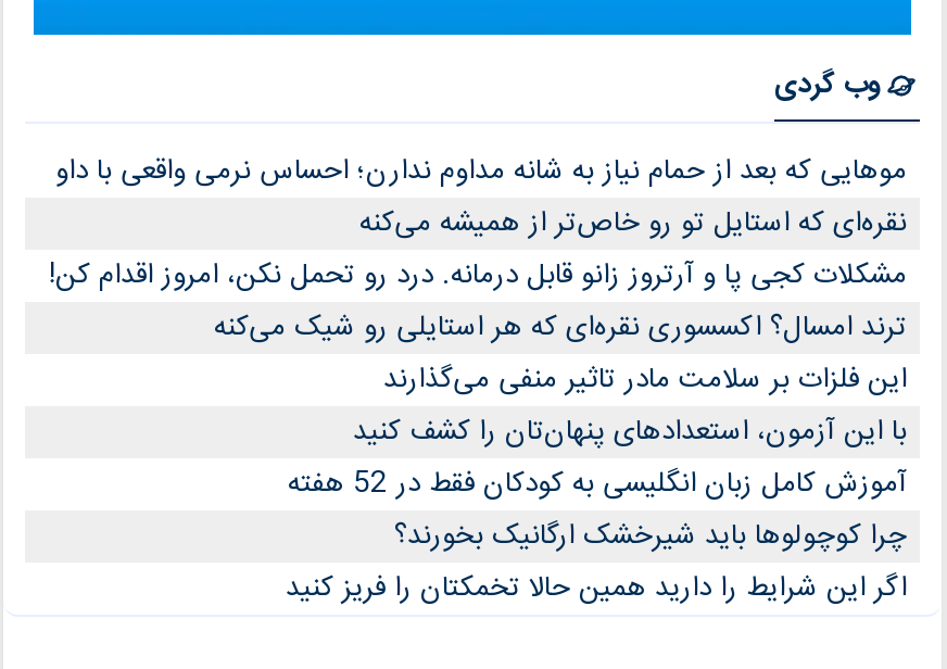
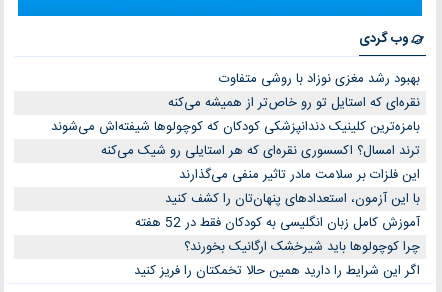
[55,148,907,195] موهایی که بعد از حمام نیاز به شانه مداوم ندارن؛ احساس نرمی واقعی با داو -> [219,68,420,90] بهبود رشد مغزی نوزاد با روشی متفاوت
[49,252,907,300] مشکلات کجی پا و آرتروز زانو قابل درمانه. درد رو تحمل نکن، امروز اقدام کن! -> [51,116,420,138] بامزه‌ترین کلینیک دندانپزشکی کودکان که کوچولوها شیفته‌اش می‌شوند

